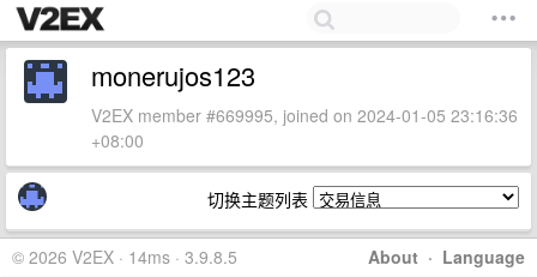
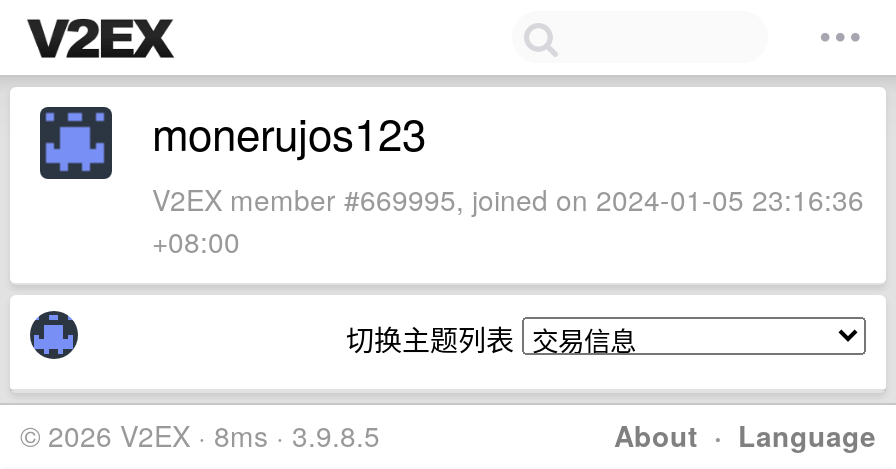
[12,245,237,269] © 2026 V2EX · 14ms · 3.9.8.5 -> [20,415,380,455] © 2026 V2EX · 8ms · 3.9.8.5

